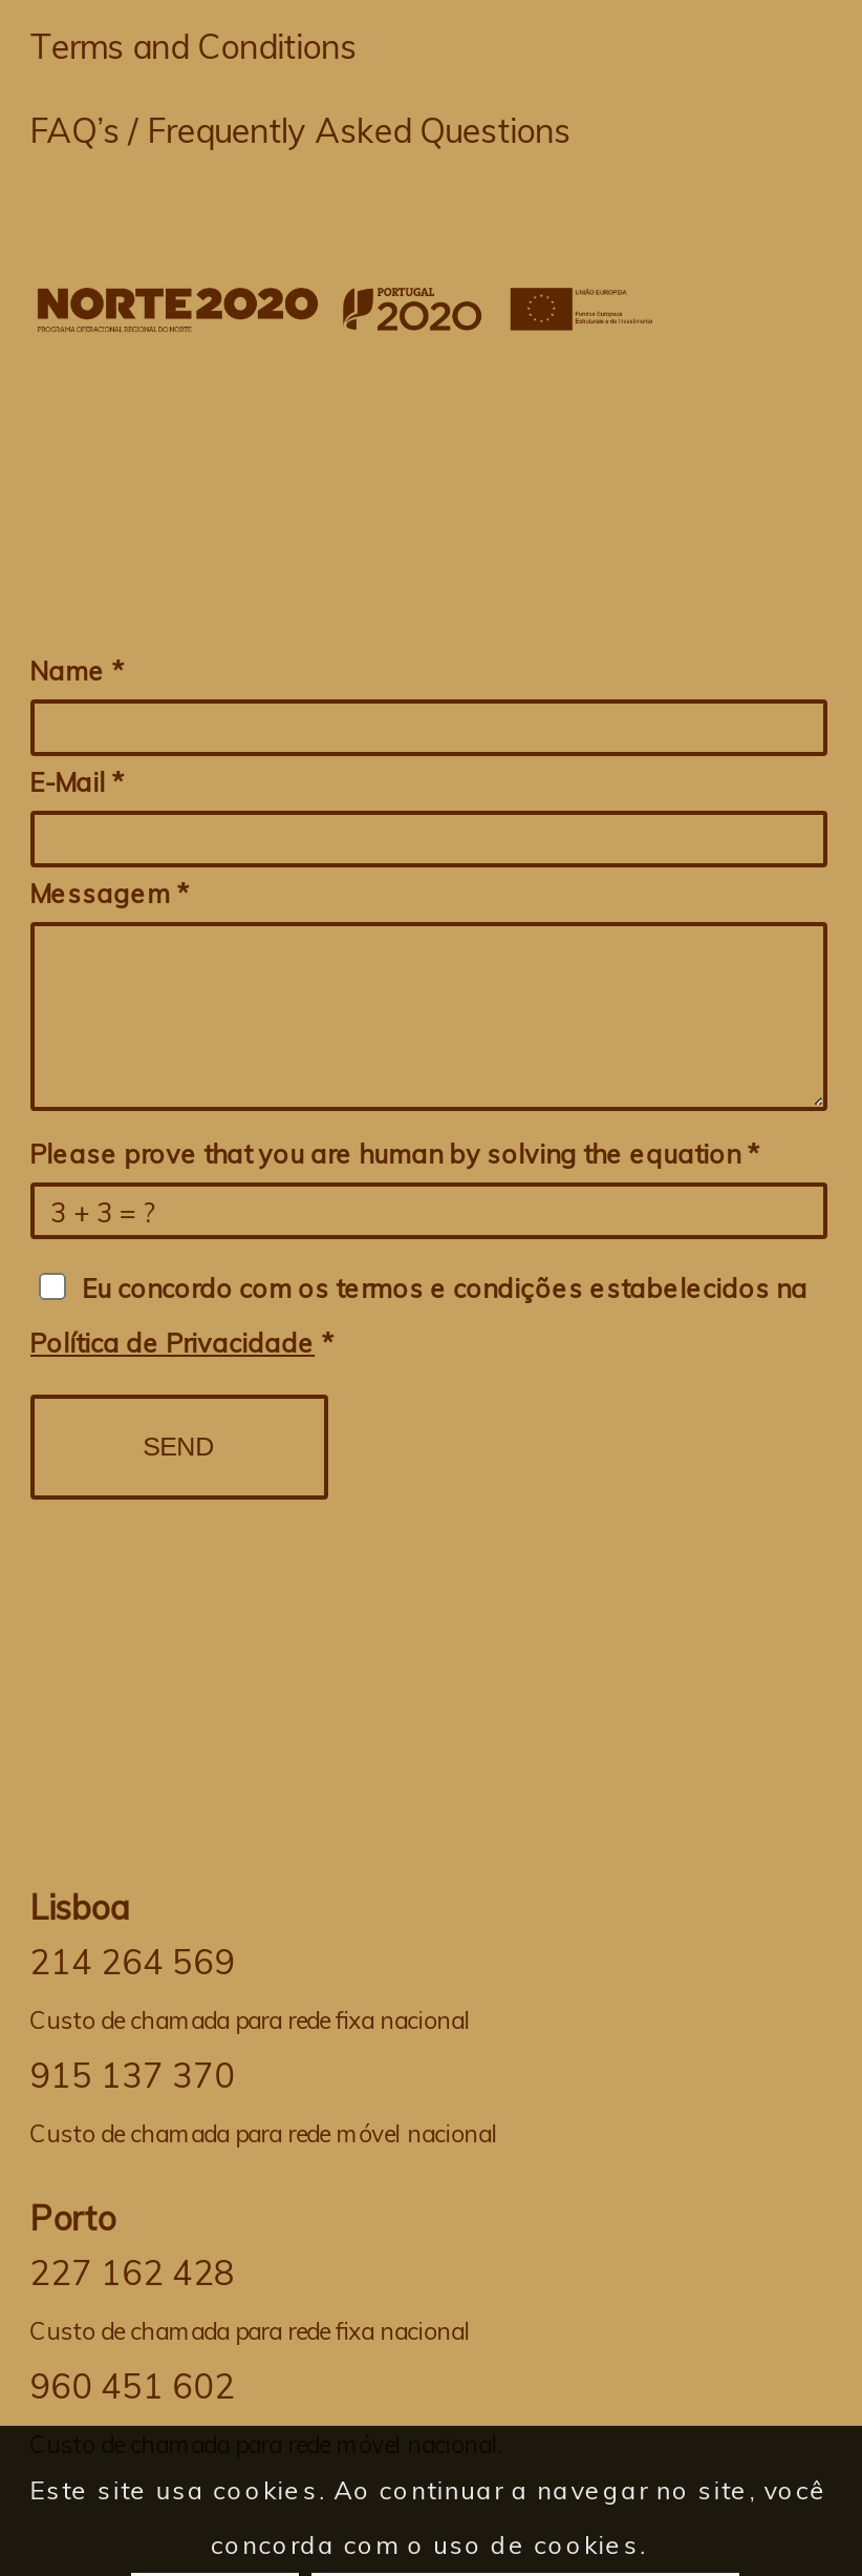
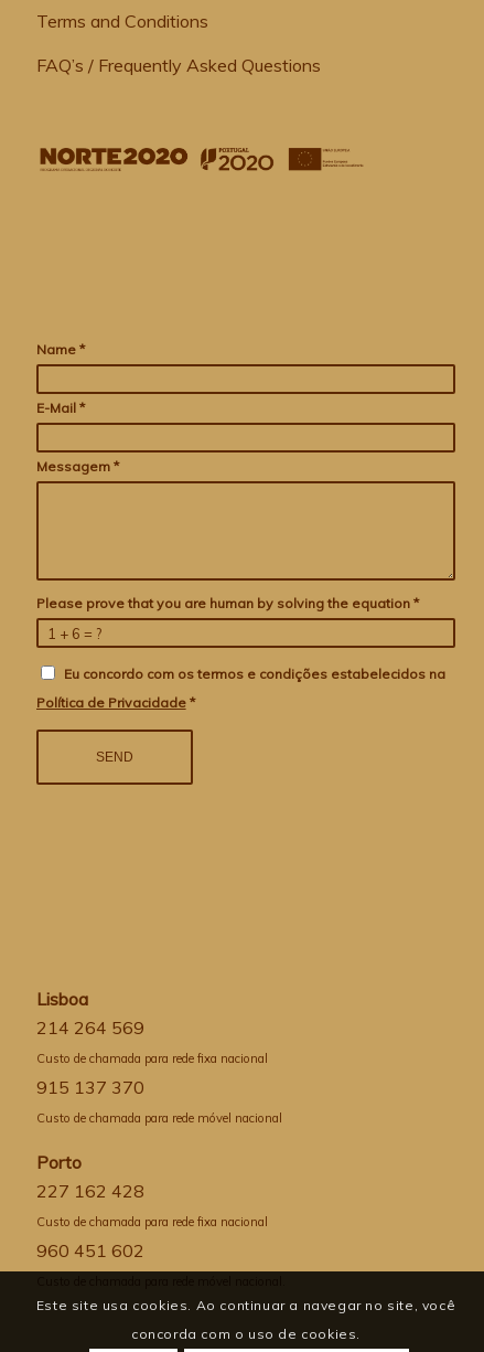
[51,1196,153,1230] 3 + 3 = ? -> [47,625,101,643] 1 + 6 = ?

